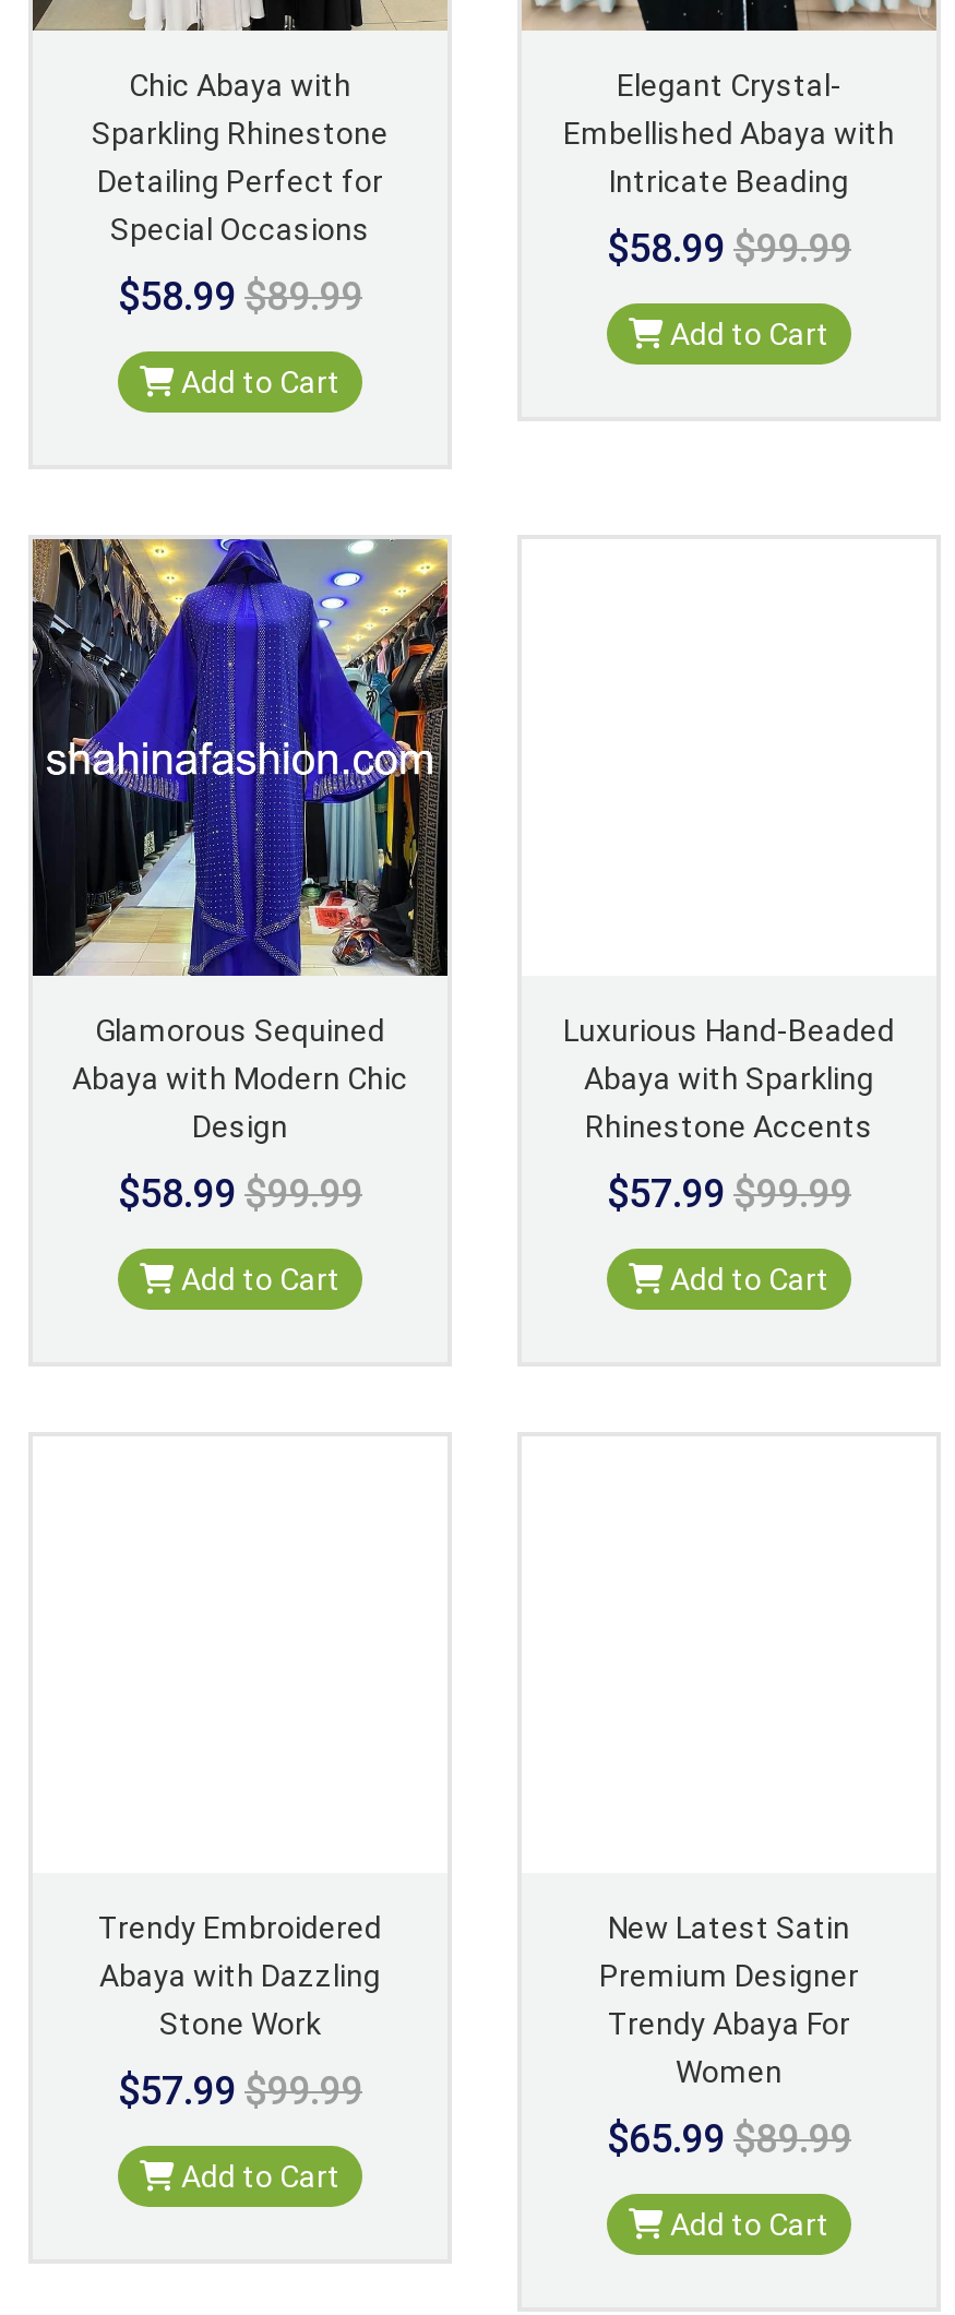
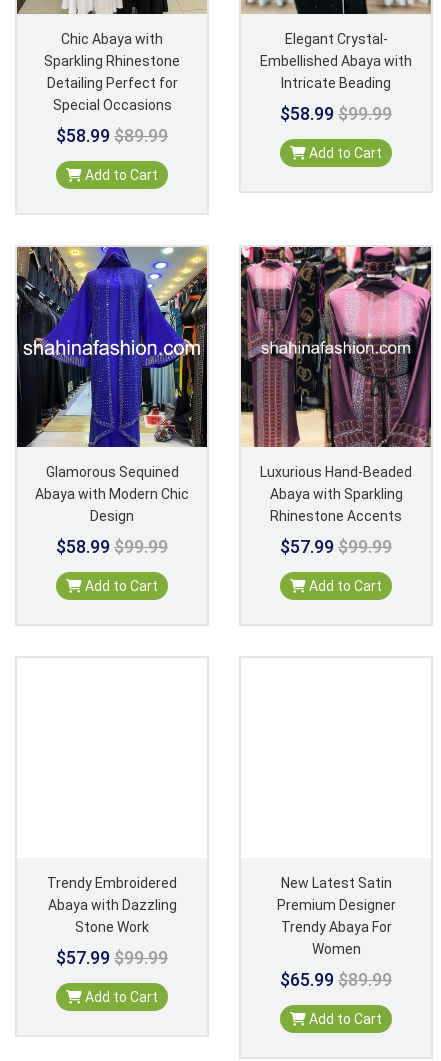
none -> [240,246,432,448] [image]

